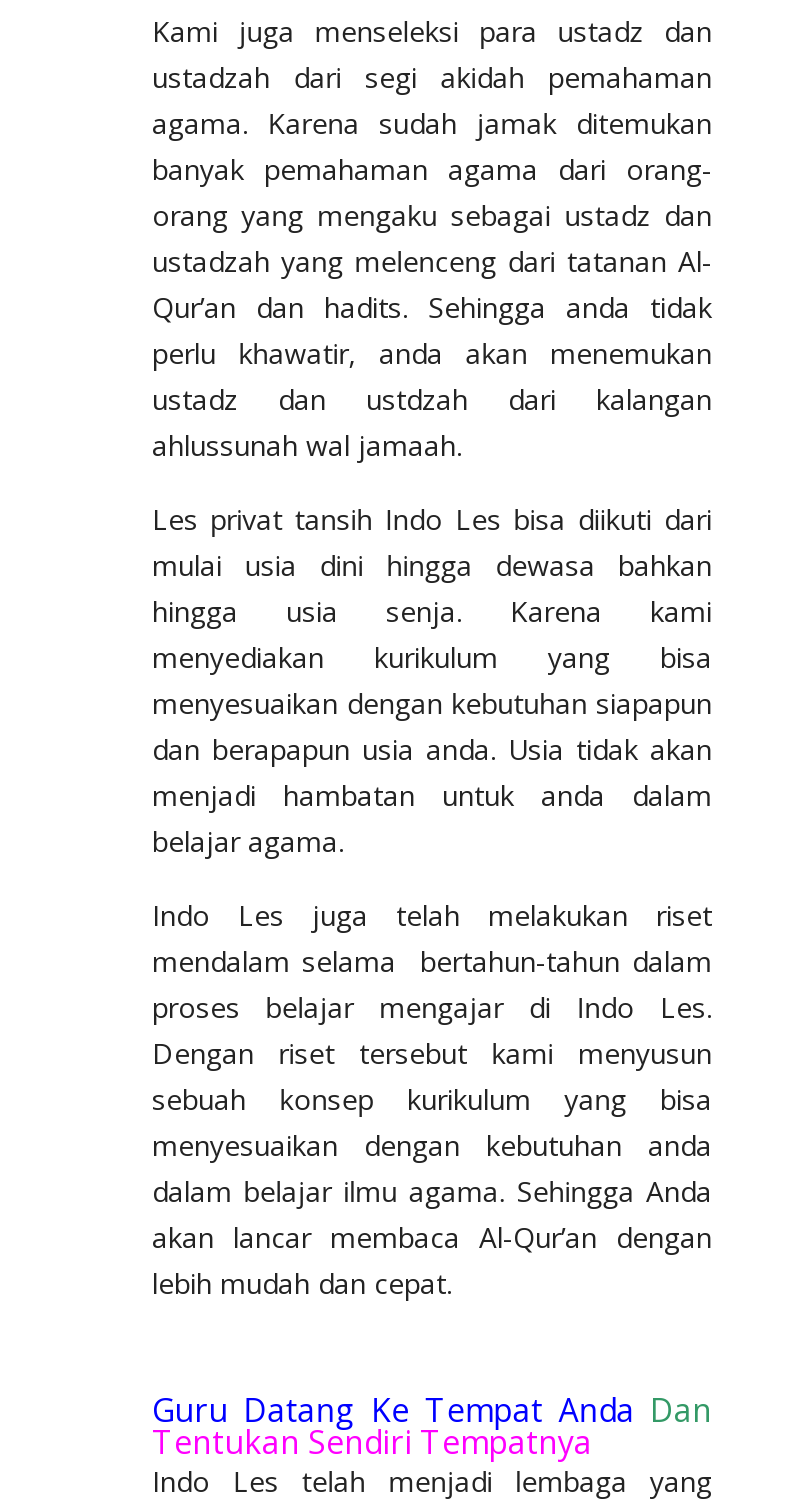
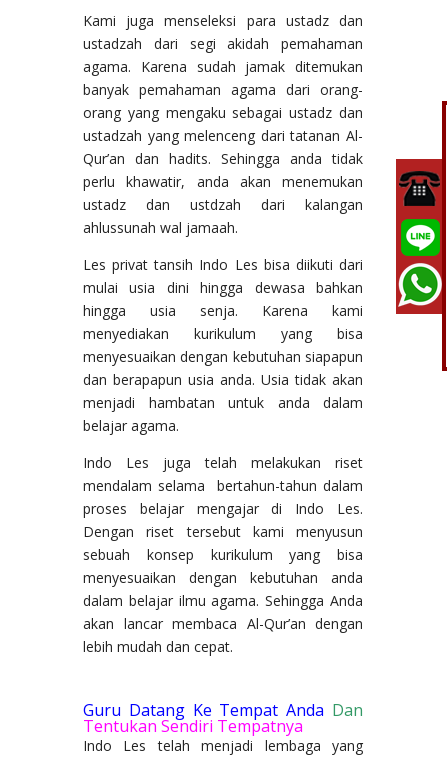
none -> [395,100,444,372] [image]

